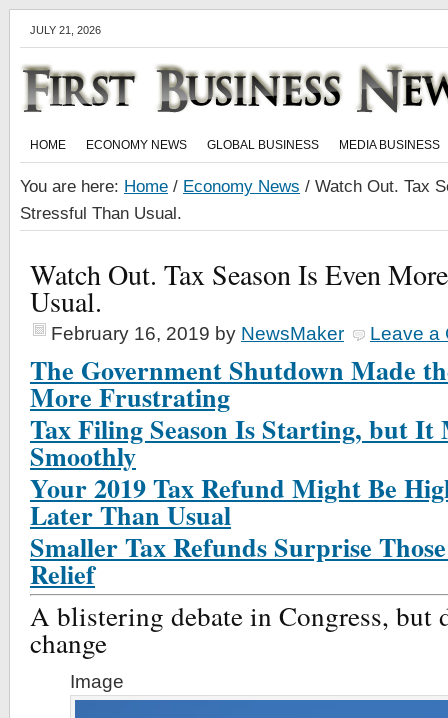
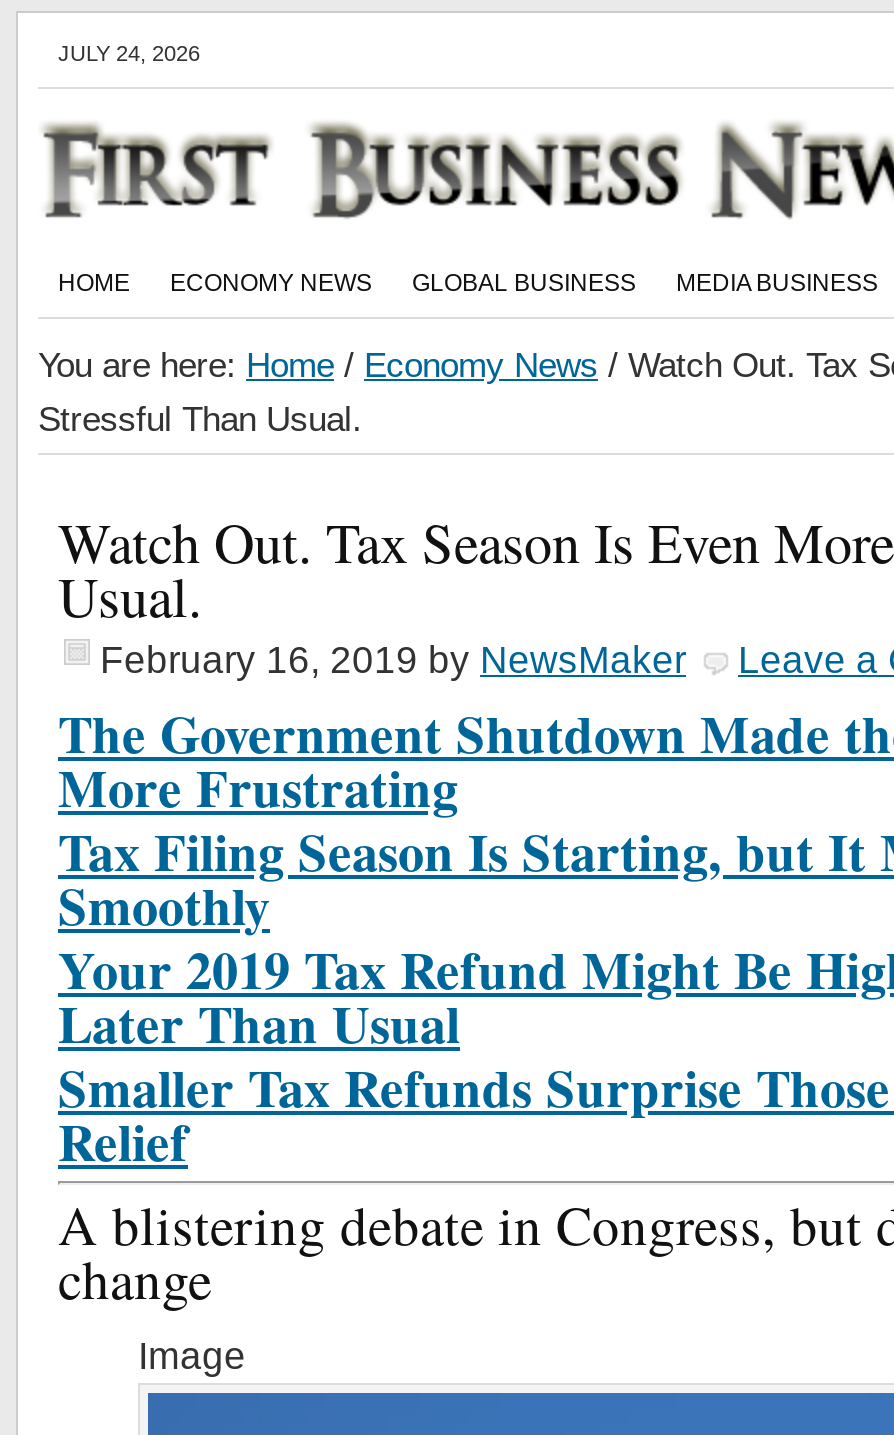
[30,24,101,36] JULY 21, 2026 -> [58,41,200,65] JULY 24, 2026

